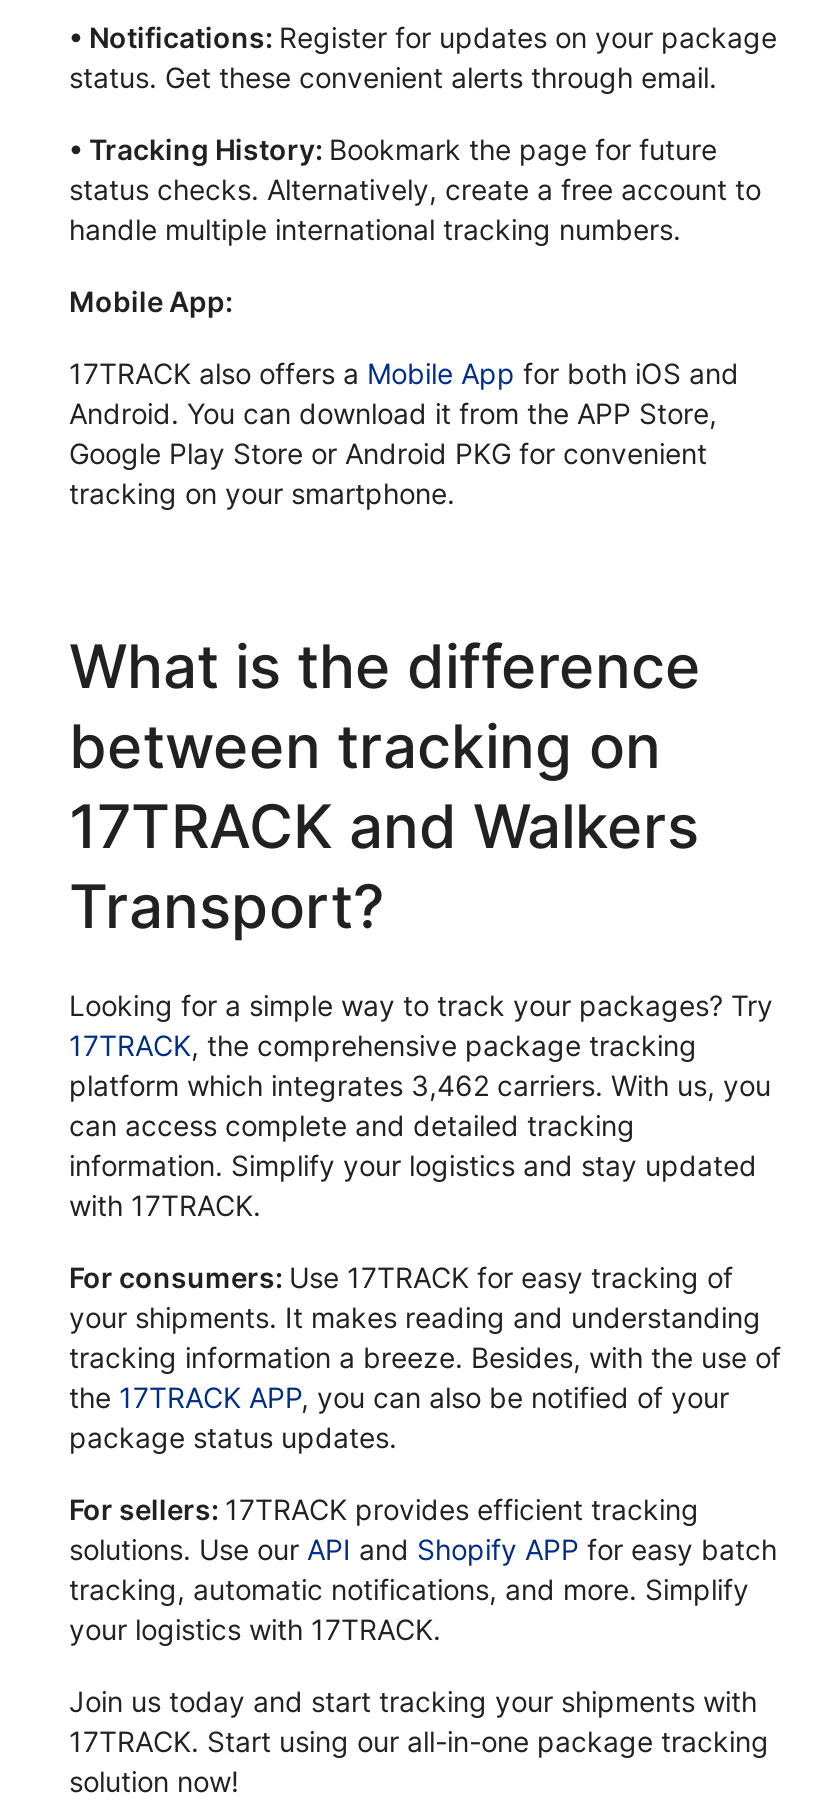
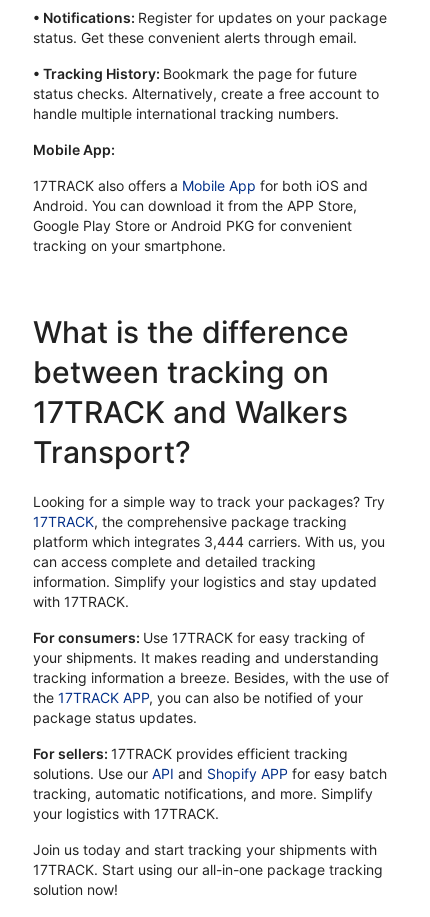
[69,1069,771,1103] platform which integrates 3,462 carriers. With us, you -> [33,533,385,550] platform which integrates 3,444 carriers. With us, you

